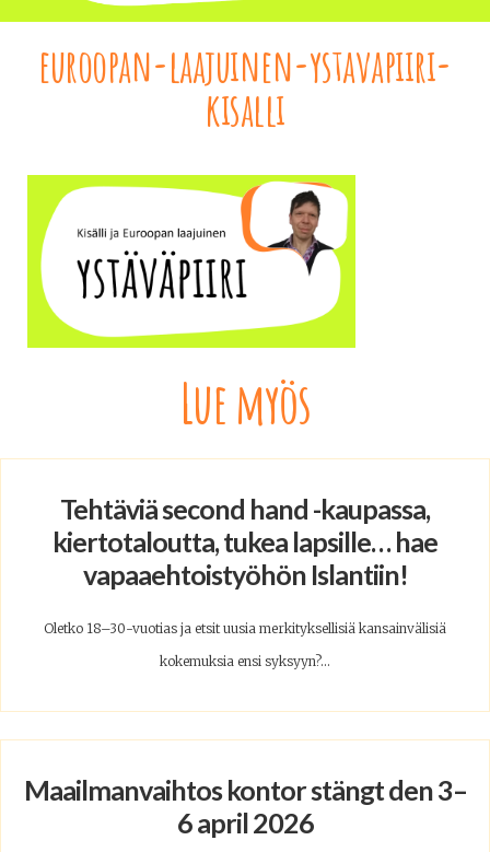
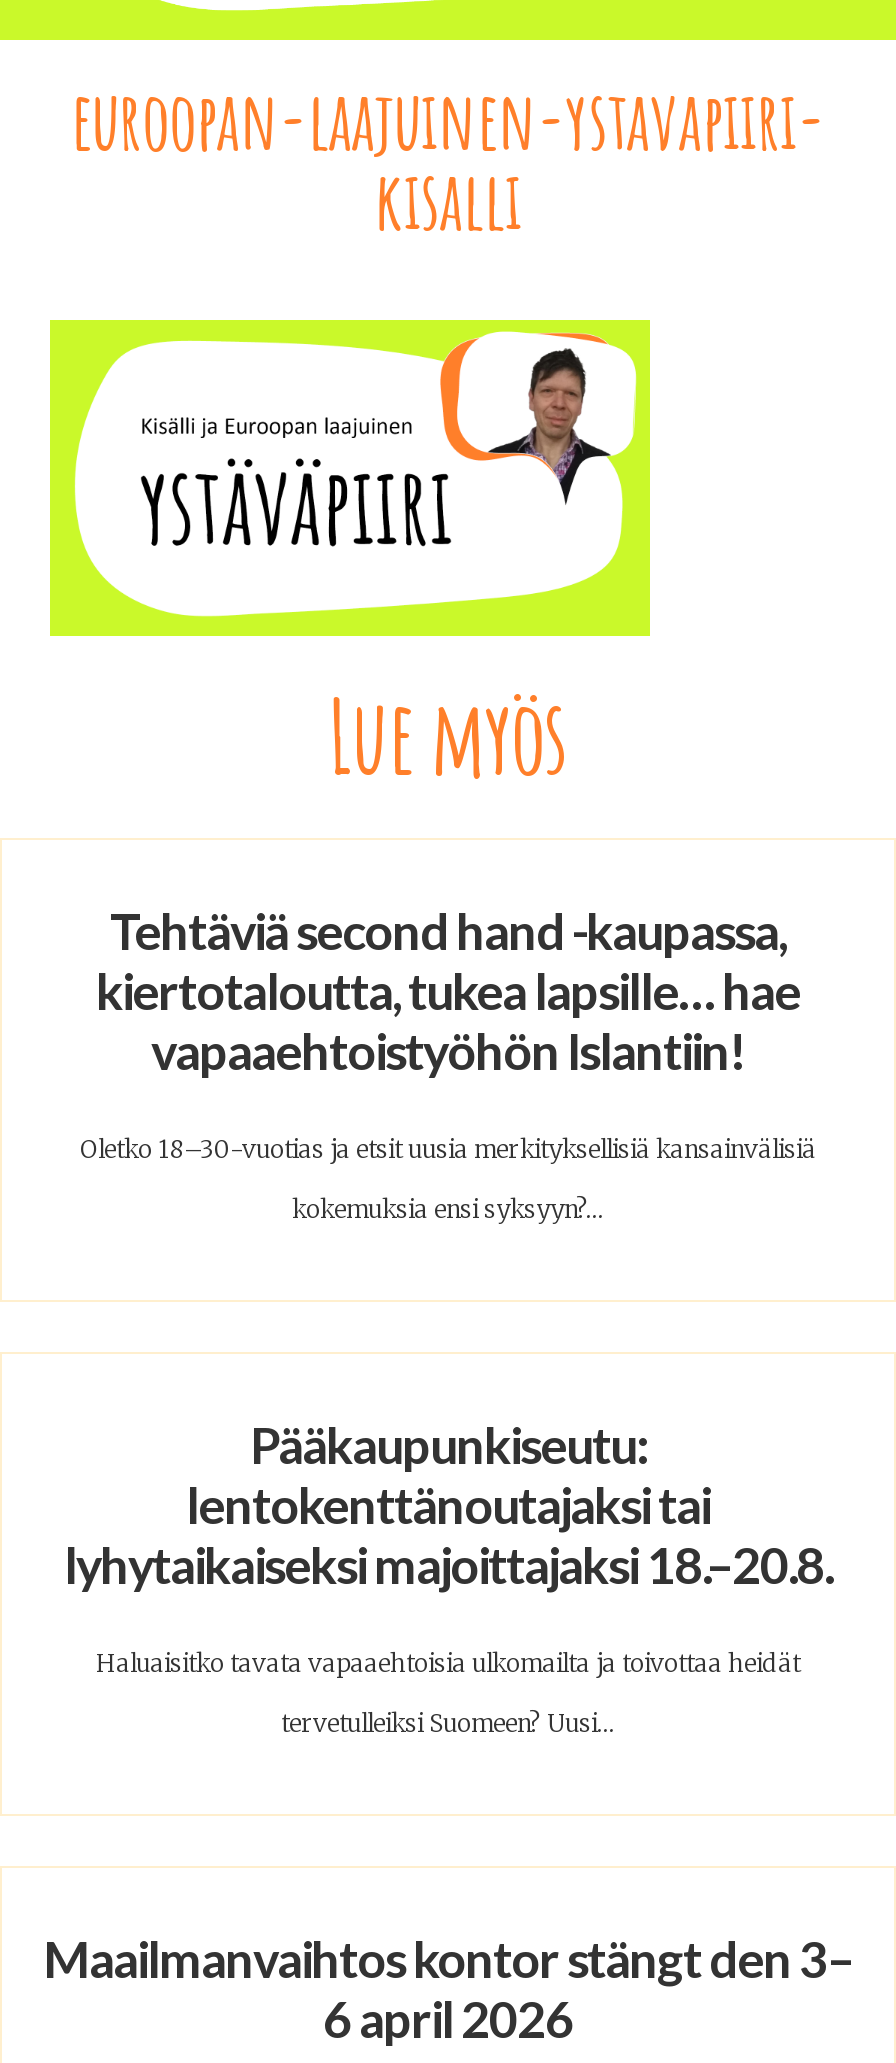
none -> [64,1413,832,1737] Pääkaupunkiseutu: | lentokenttänoutajaksi tai | lyhytaikaiseksi majoittajaksi 18.–20.8. | Haluaisitko tavata vapaaehtoisia ulkomailta ja toivottaa heidät | tervetulleiksi Suomeen? Uusi...

